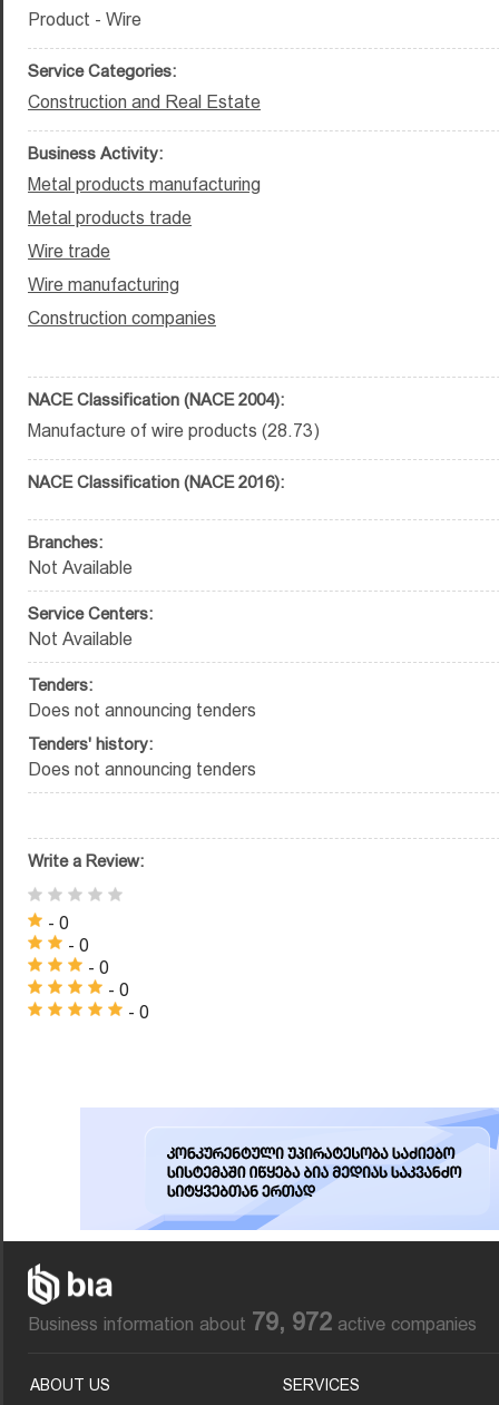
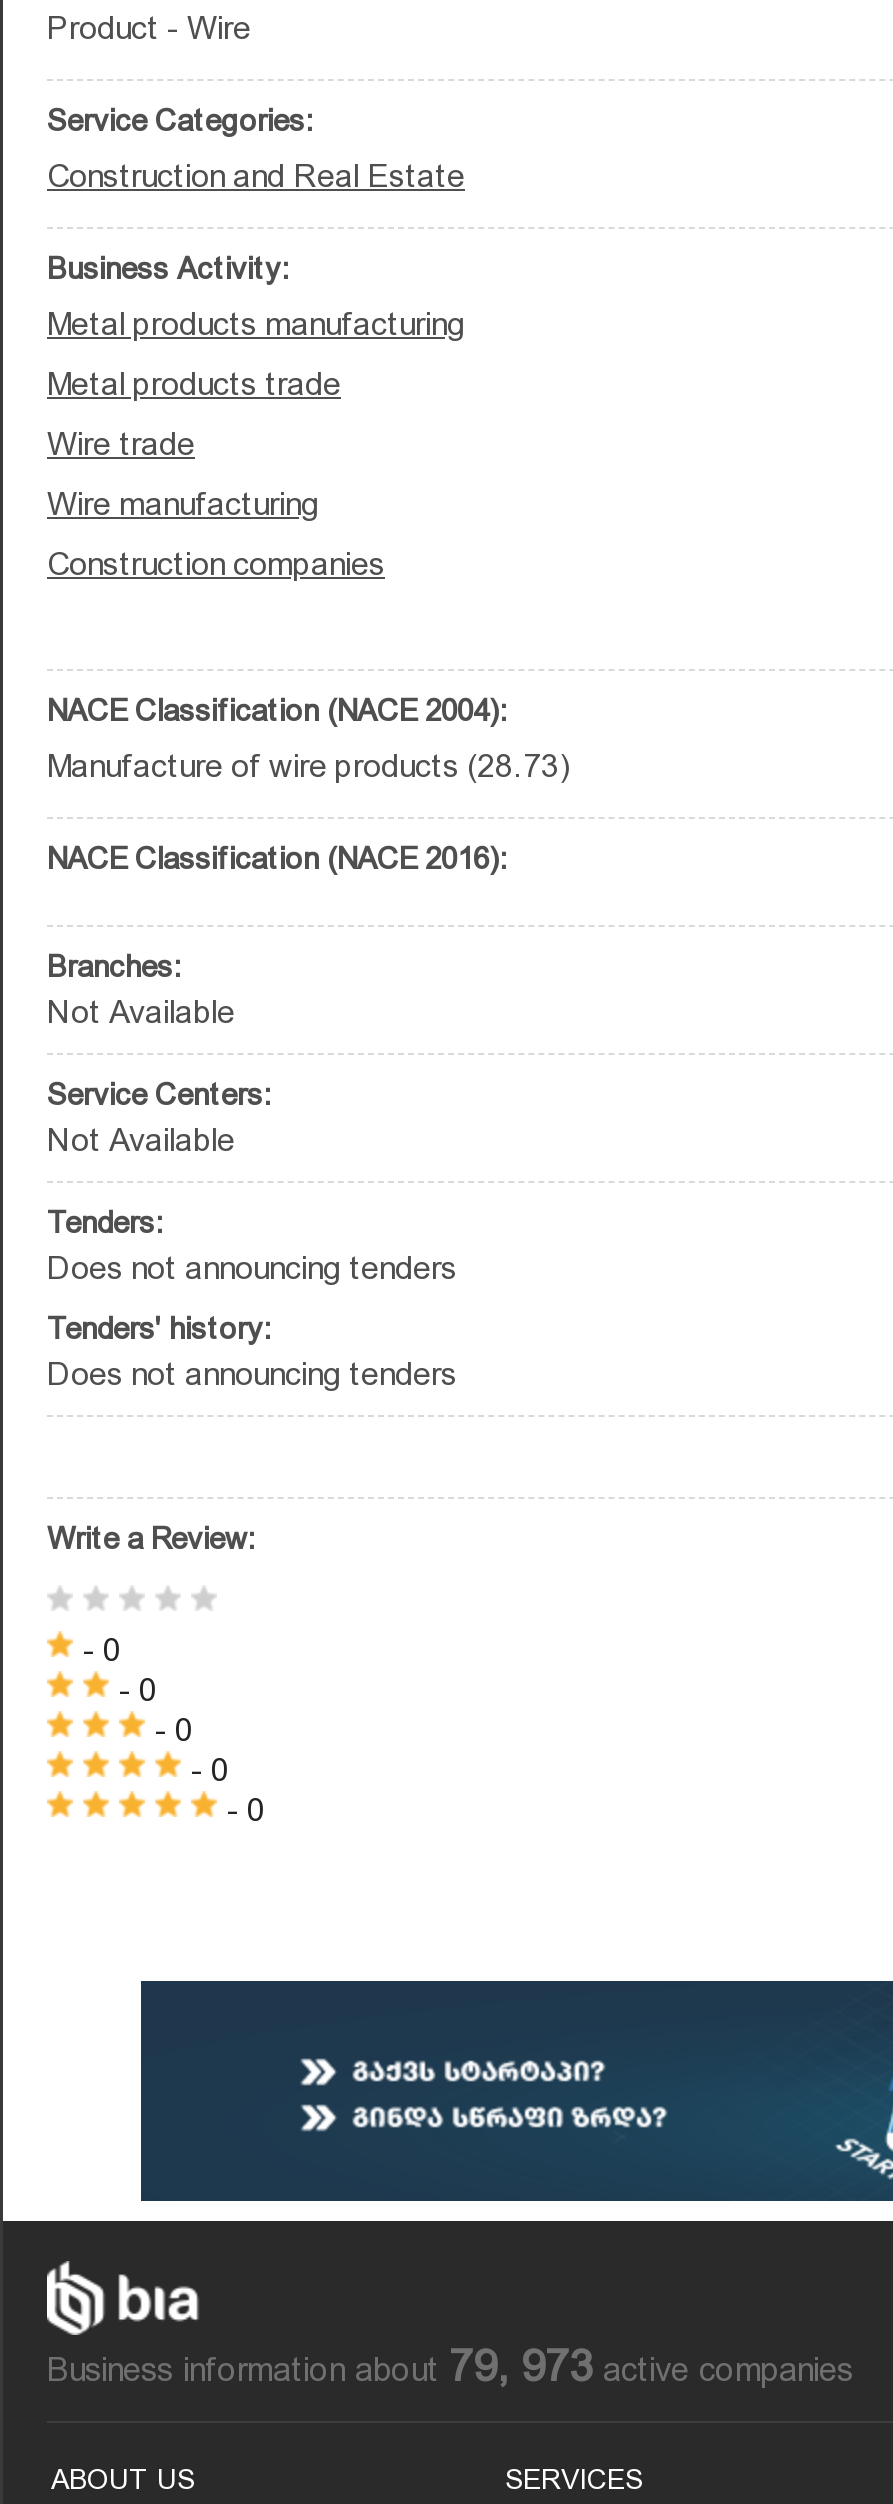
[80,1108,496,1230] [image] -> [139,1979,887,2203] [image]
[28,1308,477,1336] Business information about 79, 972 active companies -> [47,2341,853,2391] Business information about 79, 973 active companies

